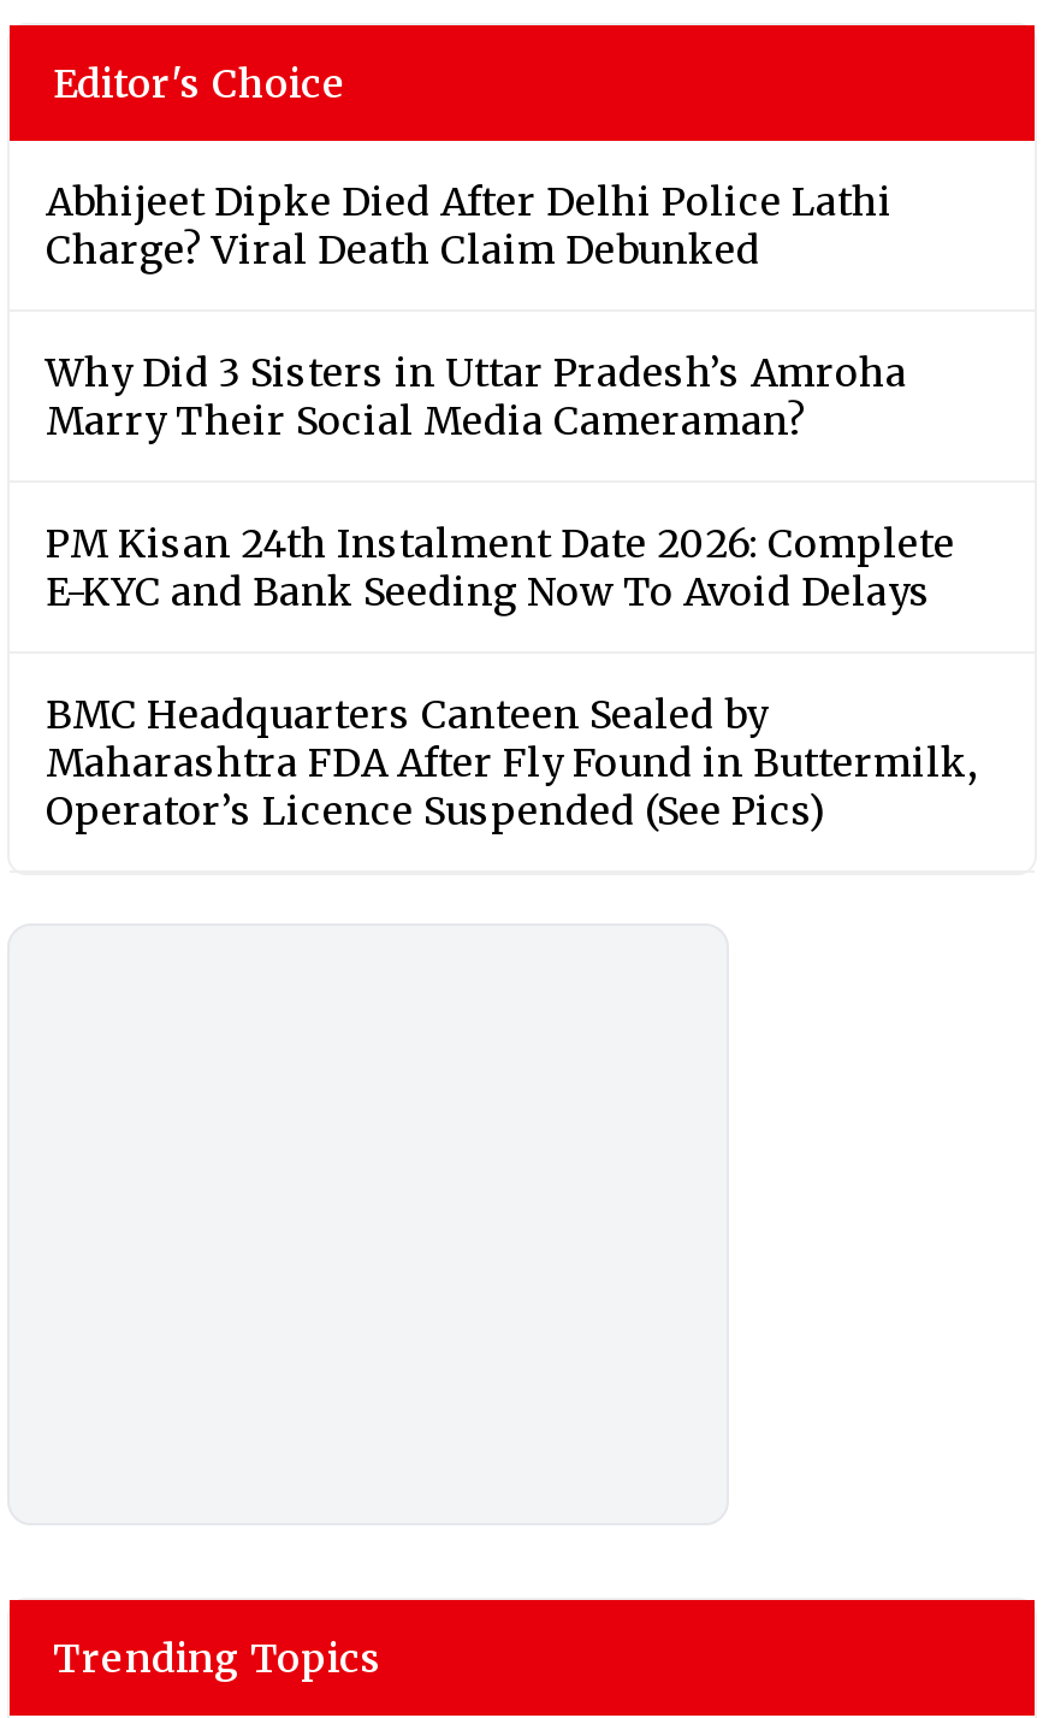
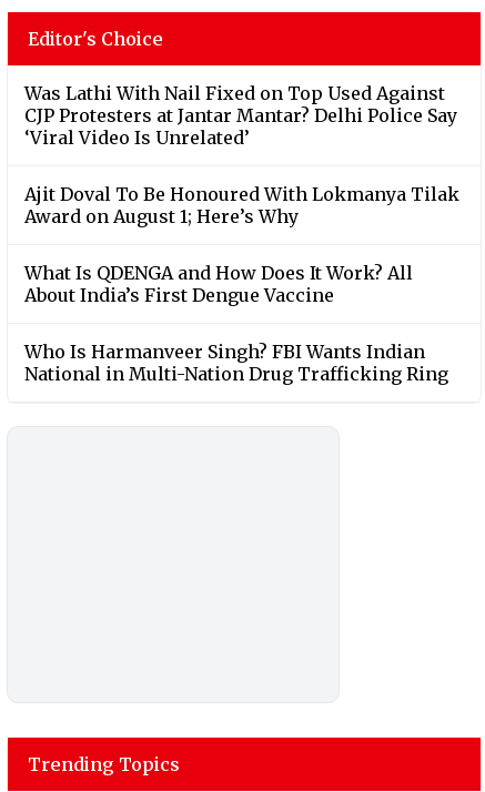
[46,176,893,273] Abhijeet Dipke Died After Delhi Police Lathi | Charge? Viral Death Claim Debunked -> [24,82,457,148] Was Lathi With Nail Fixed on Top Used Against | CJP Protesters at Jantar Mantar? Delhi Police Say | ‘Viral Video Is Unrelated’
[46,347,907,444] Why Did 3 Sisters in Uttar Pradesh’s Amroha | Marry Their Social Media Cameraman? -> [24,183,459,227] Ajit Doval To Be Honoured With Lokmanya Tilak | Award on August 1; Here’s Why
[46,518,955,615] PM Kisan 24th Instalment Date 2026: Complete | E-KYC and Bank Seeding Now To Avoid Delays -> [24,262,413,306] What Is QDENGA and How Does It Work? All | About India’s First Dengue Vaccine
[46,689,977,834] BMC Headquarters Canteen Sealed by | Maharashtra FDA After Fly Found in Buttermilk, | Operator’s Licence Suspended (See Pics) -> [24,340,448,385] Who Is Harmanveer Singh? FBI Wants Indian | National in Multi-Nation Drug Trafficking Ring

